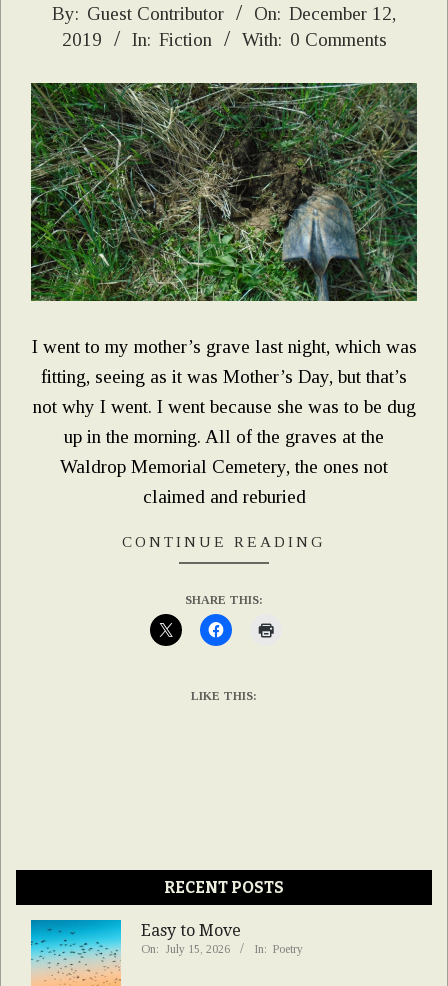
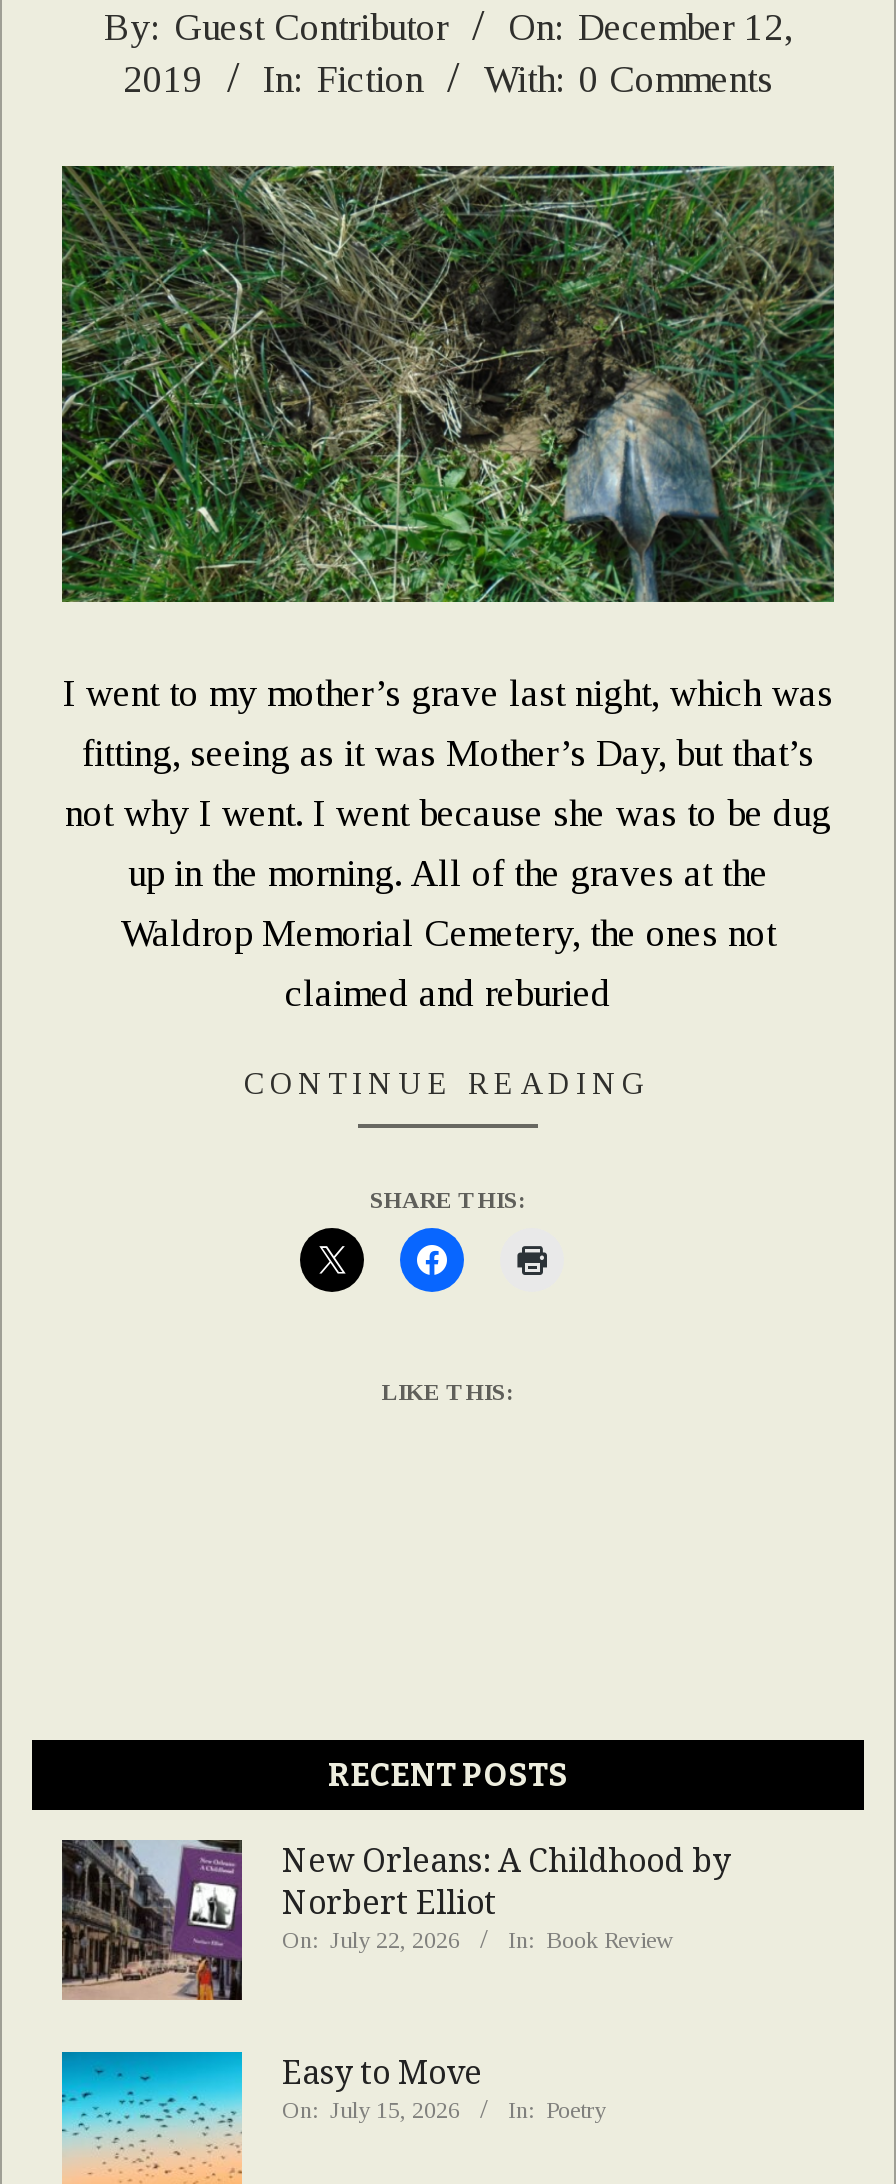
none -> [60,1838,730,2022] [image] | New Orleans: A Childhood by | Norbert Elliot | On: July 22, 2026 | In: Book Review

